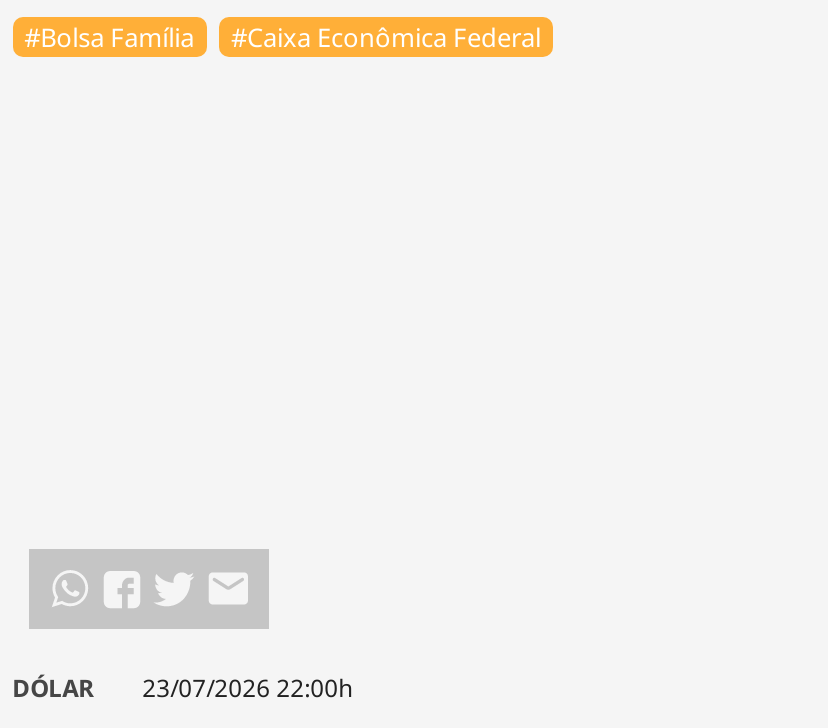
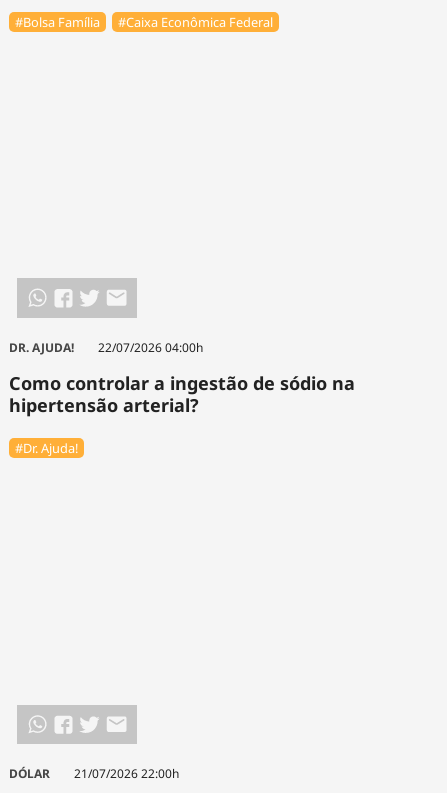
none -> [9,339,355,457] DR. AJUDA! | 22/07/2026 04:00h | Como controlar a ingestão de sódio na | hipertensão arterial? | #Dr. Ajuda!
[12,670,352,704] DÓLAR 23/07/2026 22:00h -> [9,765,179,782] DÓLAR 21/07/2026 22:00h

